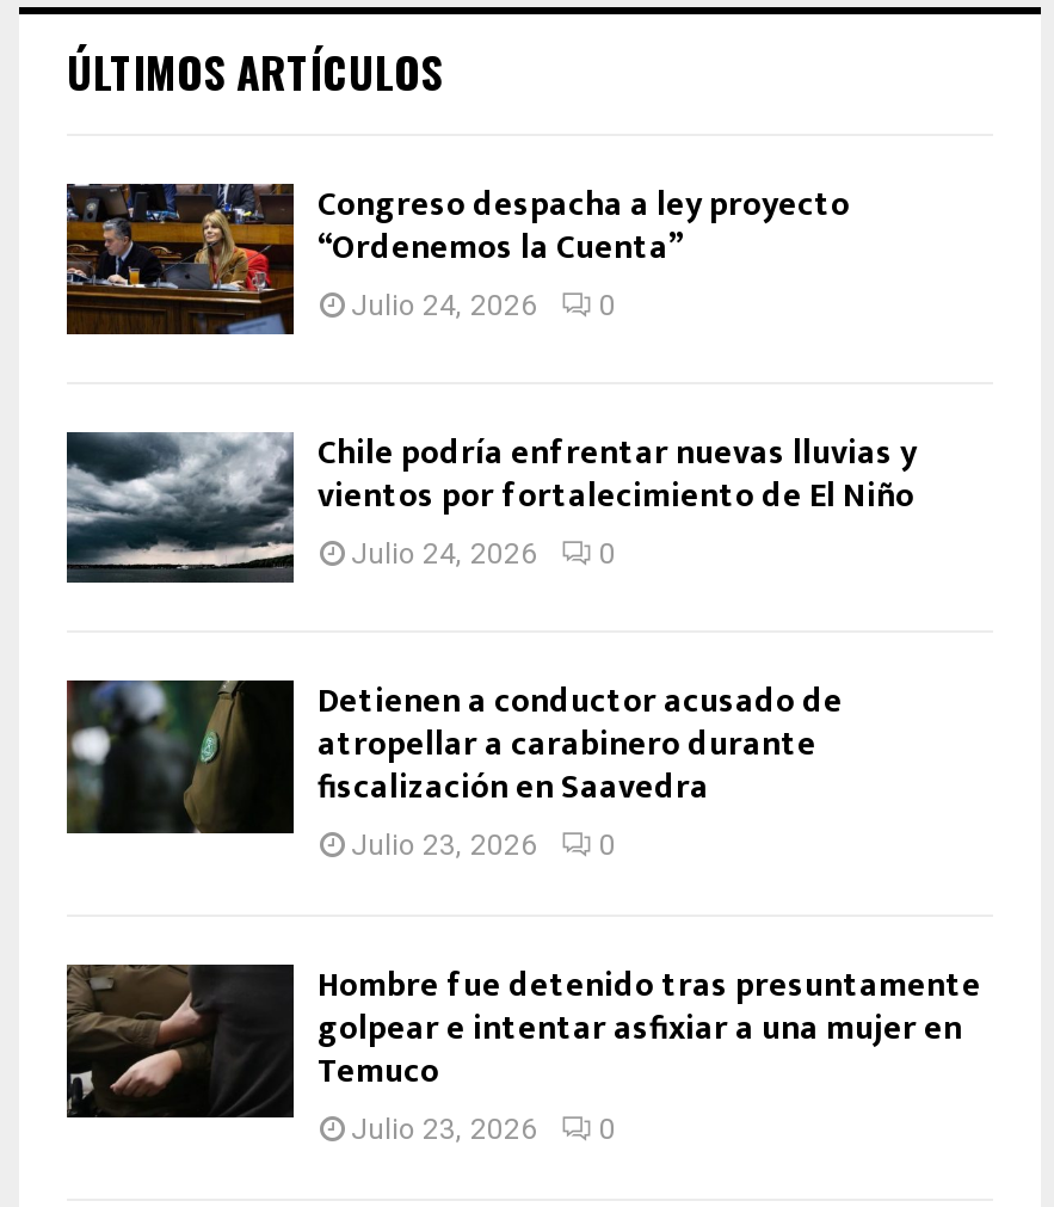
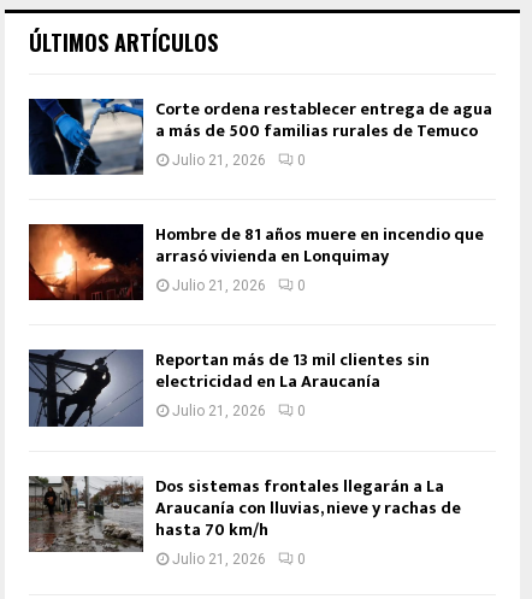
[64,176,850,334] [image] | Congreso despacha a ley proyecto | “Ordenemos la Cuenta” | Julio 24, 2026 -> [28,95,492,175] [image] | Corte ordena restablecer entrega de agua | a más de 500 familias rurales de Temuco | Julio 21, 2026
[64,425,917,585] [image] | Chile podría enfrentar nuevas lluvias y | vientos por fortalecimiento de El Niño | Julio 24, 2026 -> [28,221,484,301] [image] | Hombre de 81 años muere en incendio que | arrasó vivienda en Lonquimay | Julio 21, 2026
[67,674,843,869] [image] | Detienen a conductor acusado de | atropellar a carabinero durante | fiscalización en Saavedra | Julio 23, 2026 -> [28,346,430,428] [image] | Reportan más de 13 mil clientes sin | electricidad en La Araucanía | Julio 21, 2026
[69,958,981,1147] [image] | Hombre fue detenido tras presuntamente | golpear e intentar asfixiar a una mujer en | Temuco | Julio 23, 2026 -> [29,472,461,567] [image] | Dos sistemas frontales llegarán a La | Araucanía con lluvias, nieve y rachas de | hasta 70 km/h | Julio 21, 2026

